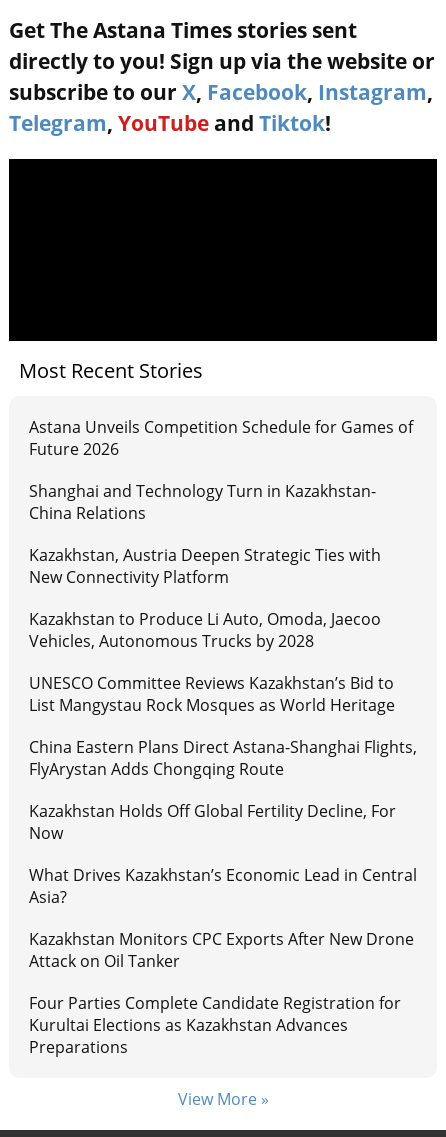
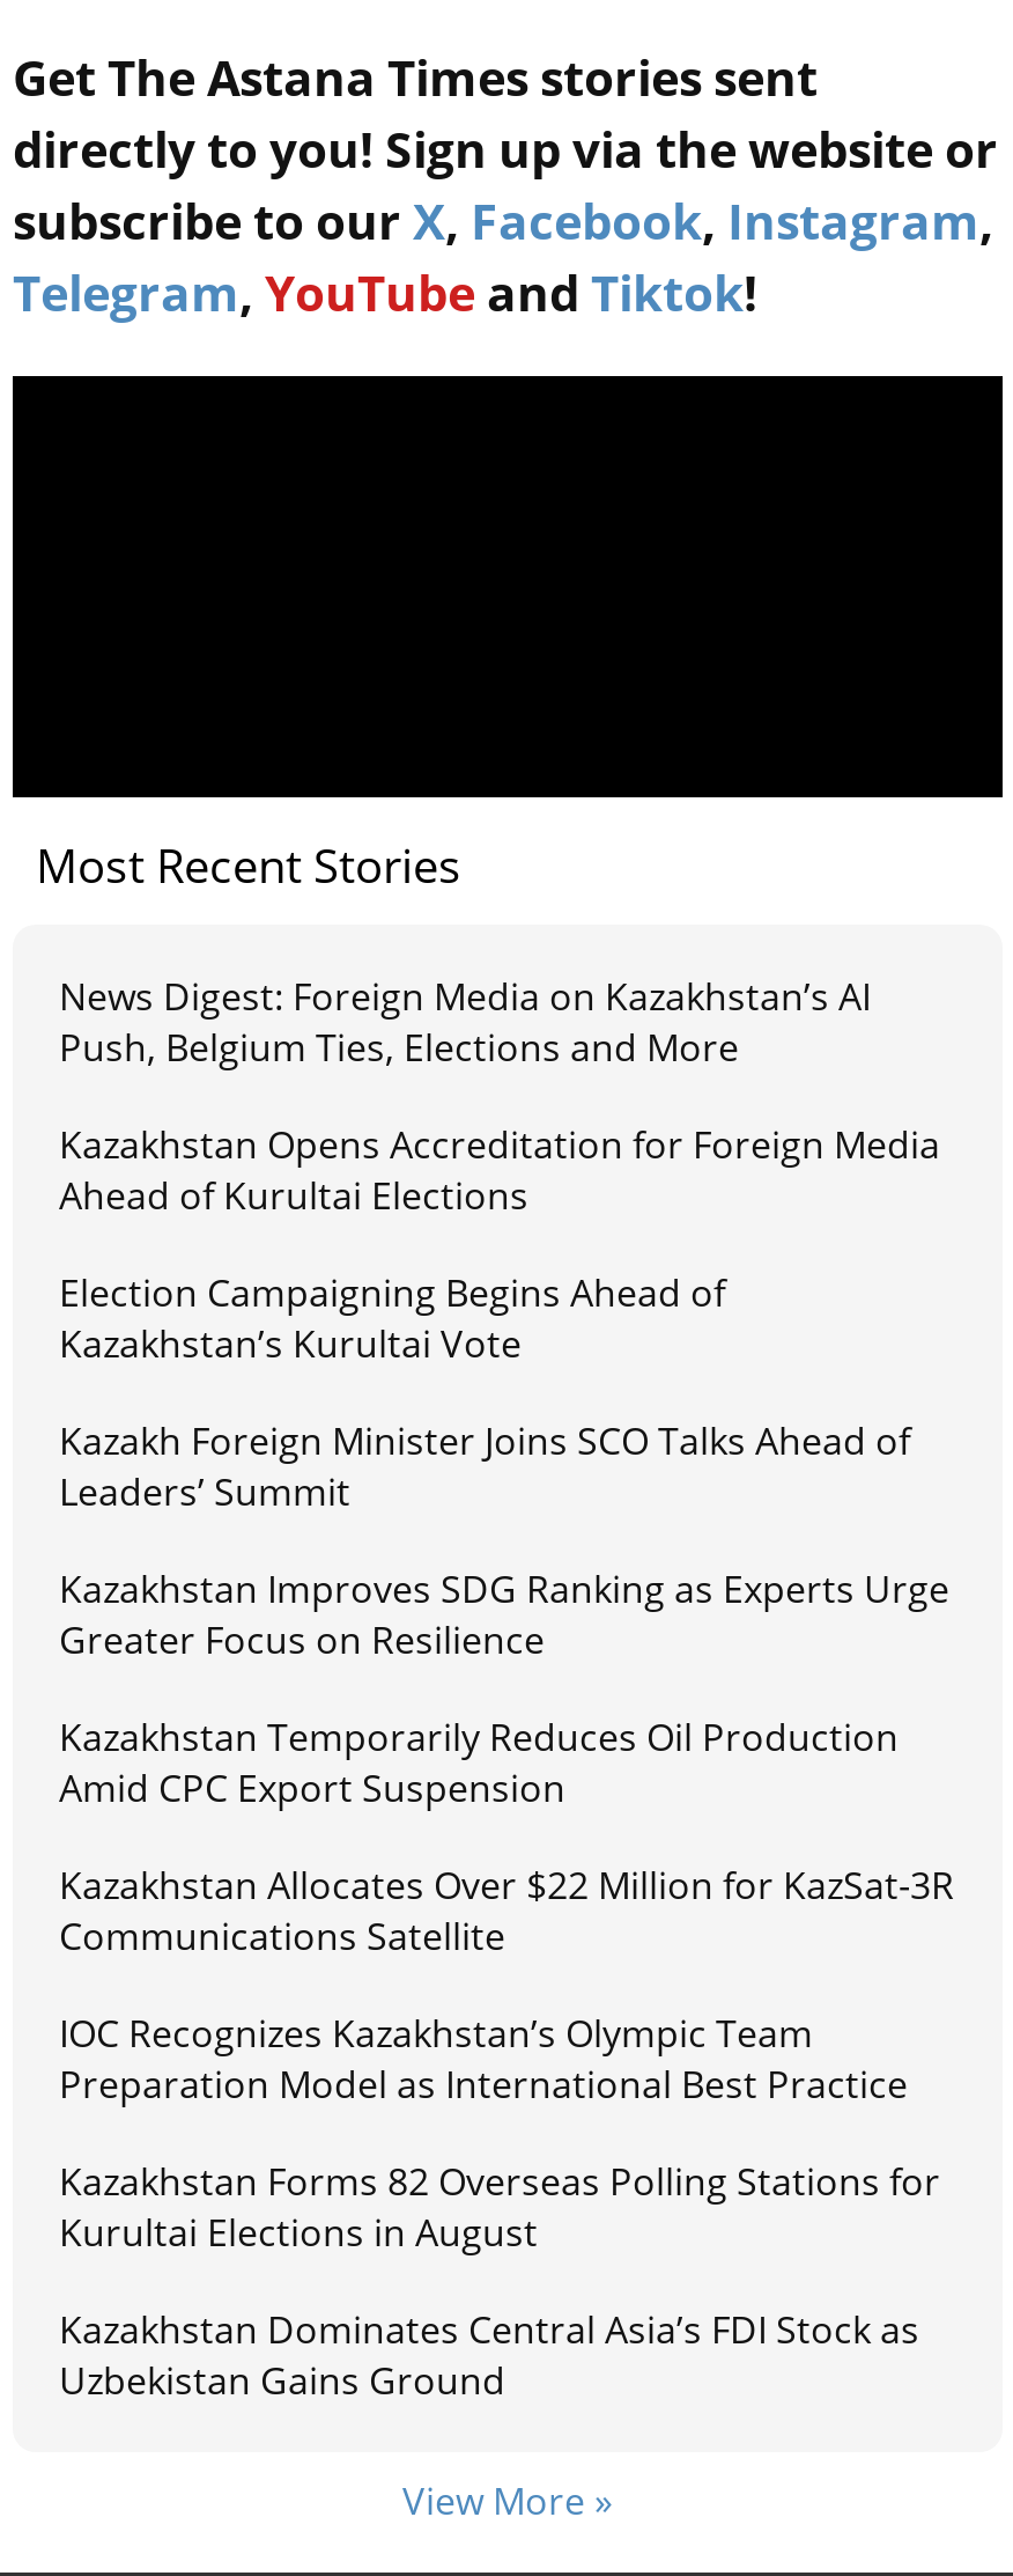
[29,416,413,460] Astana Unveils Competition Schedule for Games of | Future 2026 -> [59,970,871,1072] News Digest: Foreign Media on Kazakhstan’s AI | Push, Belgium Ties, Elections and More
[29,480,376,524] Shanghai and Technology Turn in Kazakhstan- | China Relations -> [59,1118,940,1220] Kazakhstan Opens Accreditation for Foreign Media | Ahead of Kurultai Elections
[29,544,381,588] Kazakhstan, Austria Deepen Strategic Ties with | New Connectivity Platform -> [59,1266,725,1368] Election Campaigning Begins Ahead of | Kazakhstan’s Kurultai Vote
[29,608,381,652] Kazakhstan to Produce Li Auto, Omoda, Jaecoo | Vehicles, Autonomous Trucks by 2028 -> [59,1414,910,1516] Kazakh Foreign Minister Joins SCO Talks Ahead of | Leaders’ Summit
[29,672,395,716] UNESCO Committee Reviews Kazakhstan’s Bid to | List Mangystau Rock Mosques as World Heritage -> [59,1562,949,1664] Kazakhstan Improves SDG Ranking as Experts Urge | Greater Focus on Resilience
[29,736,417,780] China Eastern Plans Direct Astana-Shanghai Flights, | FlyArystan Adds Chongqing Route -> [59,1711,899,1812] Kazakhstan Temporarily Reduces Oil Production | Amid CPC Export Suspension
[29,800,396,844] Kazakhstan Holds Off Global Fertility Decline, For | Now -> [59,1859,954,1961] Kazakhstan Allocates Over $22 Million for KazSat-3R | Communications Satellite
[29,864,417,908] What Drives Kazakhstan’s Economic Lead in Central | Asia? -> [59,2007,908,2109] IOC Recognizes Kazakhstan’s Olympic Team | Preparation Model as International Best Practice
[29,928,414,972] Kazakhstan Monitors CPC Exports After New Drone | Attack on Oil Tanker -> [59,2155,940,2257] Kazakhstan Forms 82 Overseas Polling Stations for | Kurultai Elections in August
[29,992,401,1058] Four Parties Complete Candidate Registration for | Kurultai Elections as Kazakhstan Advances | Preparations -> [59,2303,919,2405] Kazakhstan Dominates Central Asia’s FDI Stock as | Uzbekistan Gains Ground

